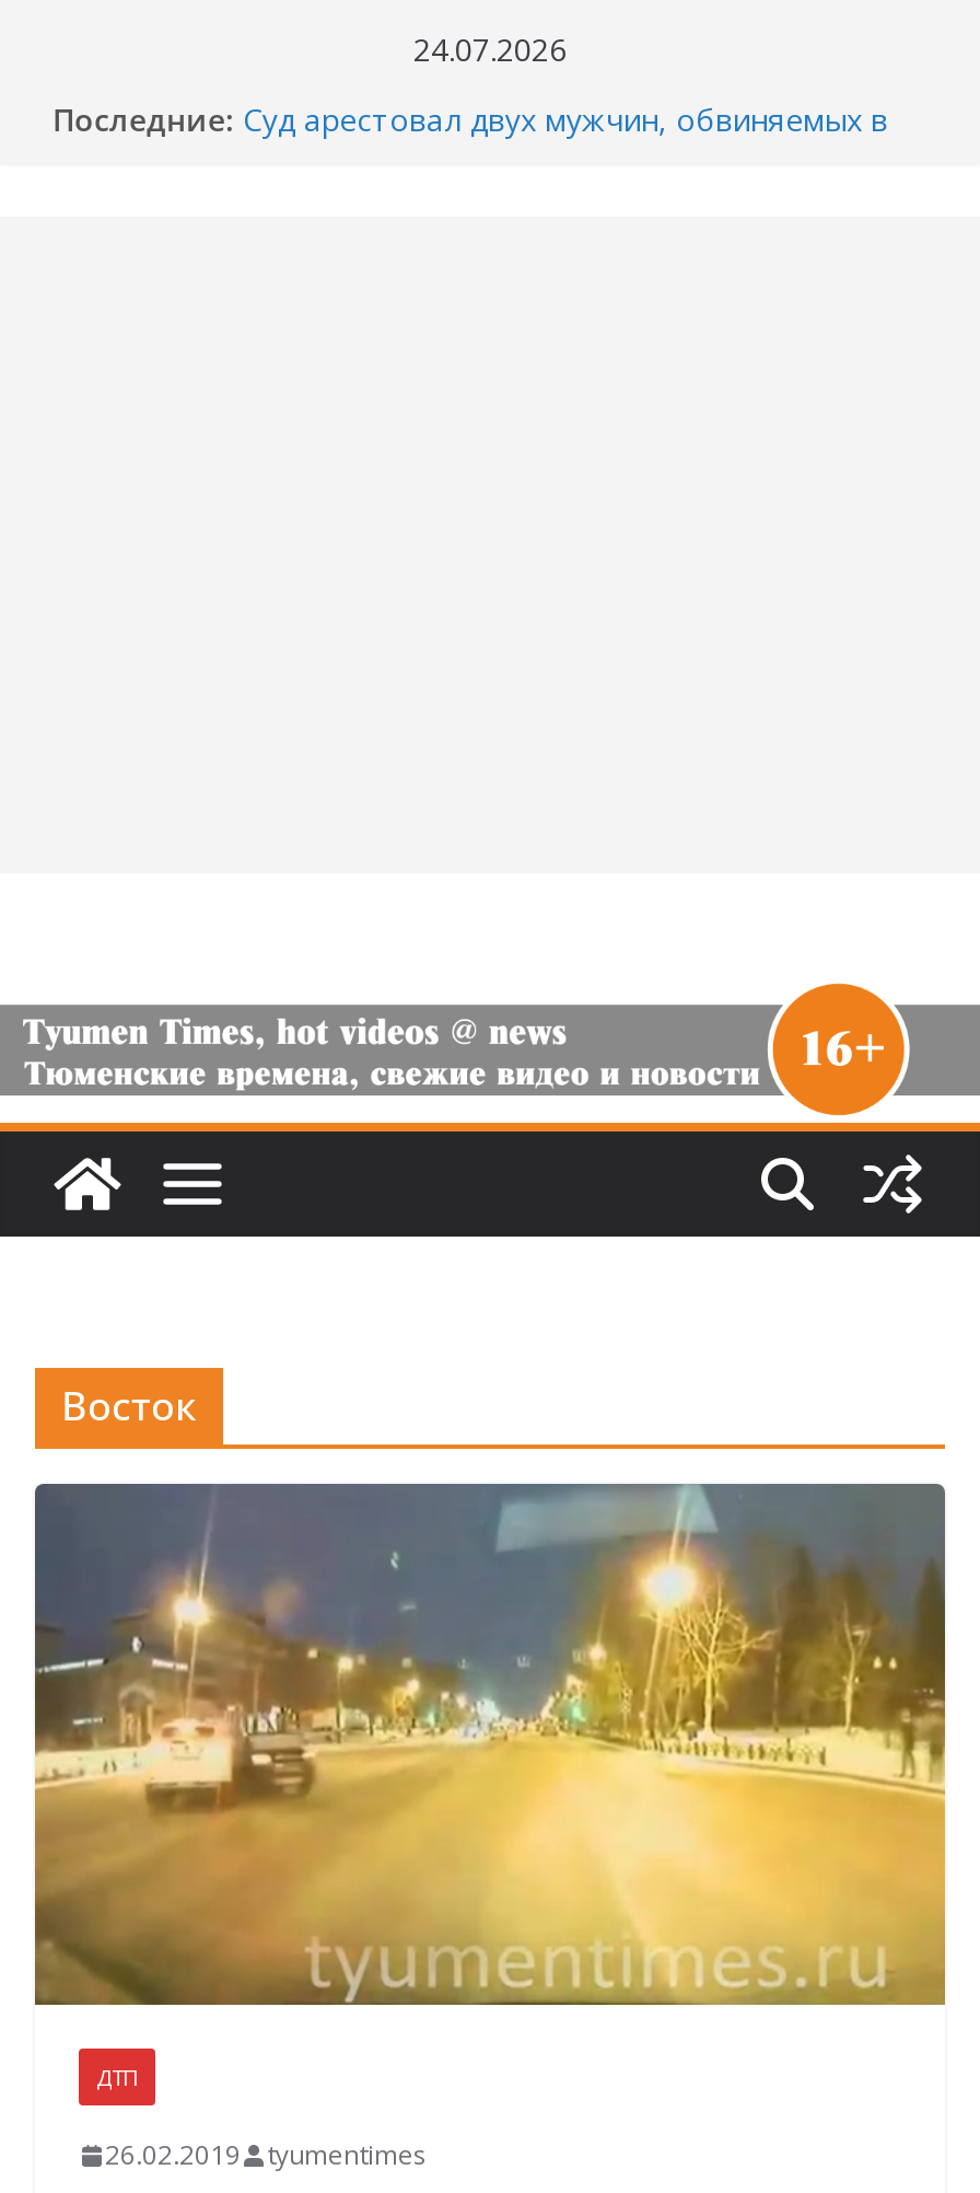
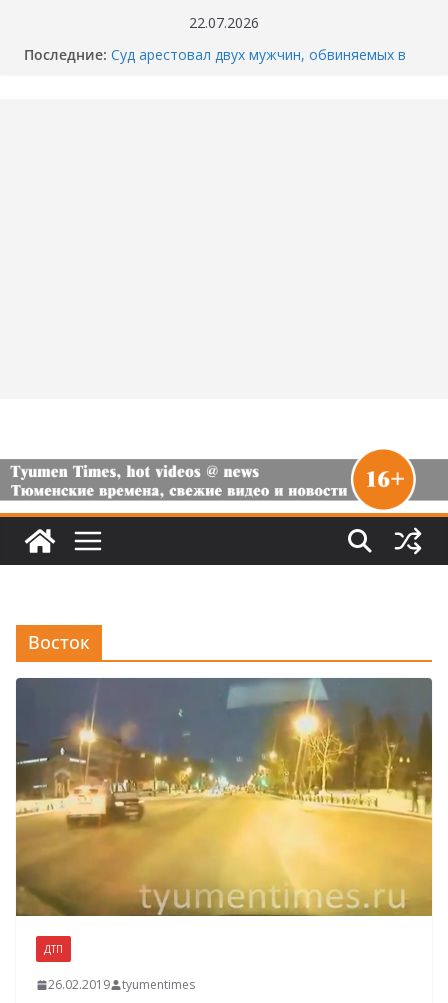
[413,28,567,70] 24.07.2026 -> [189,13,259,32] 22.07.2026

